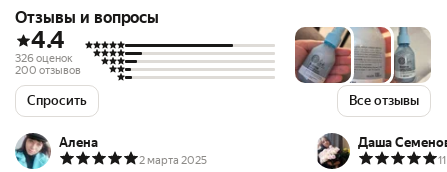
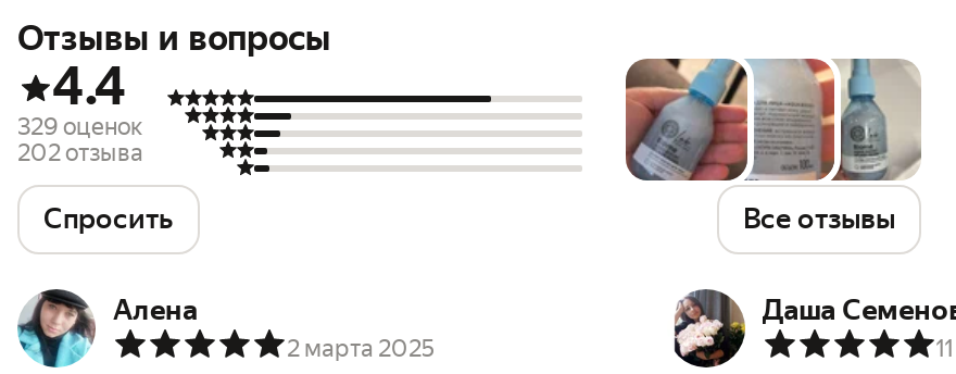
[15,52,81,77] 326 оценок | 200 отзывов -> [17,113,143,167] 329 оценок | 202 отзыва

